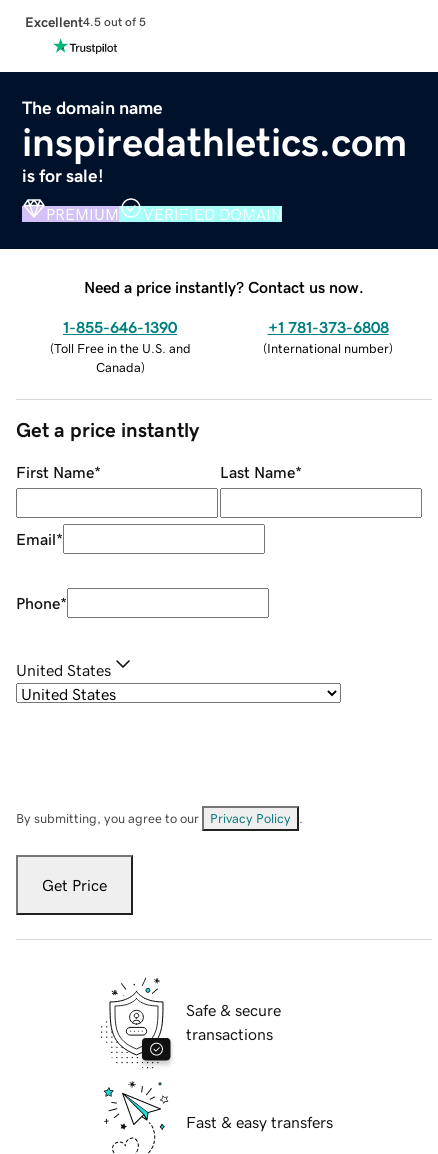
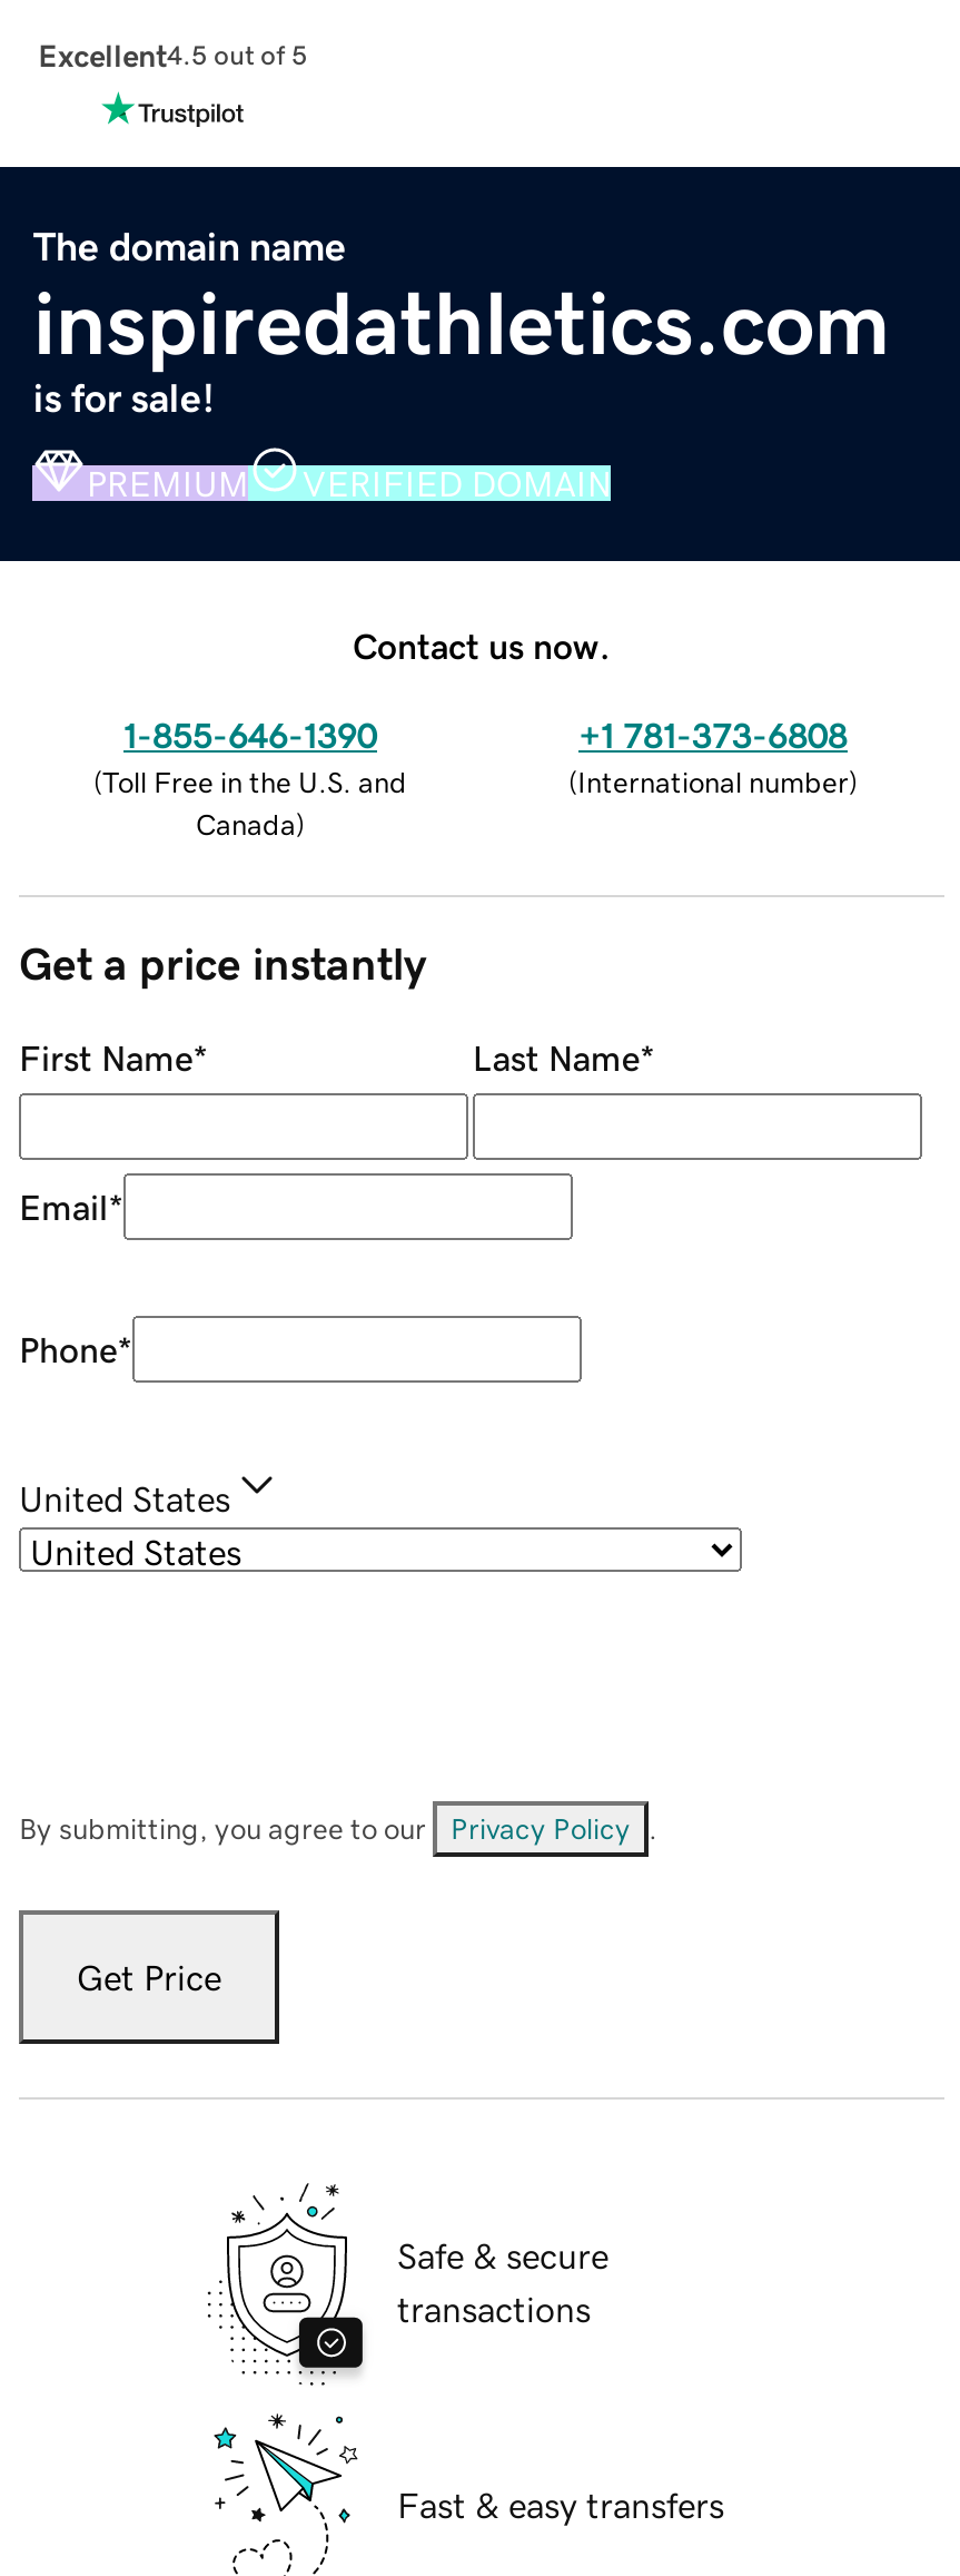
[84,279,364,295] Need a price instantly? Contact us now. -> [353,627,611,663] Contact us now.

